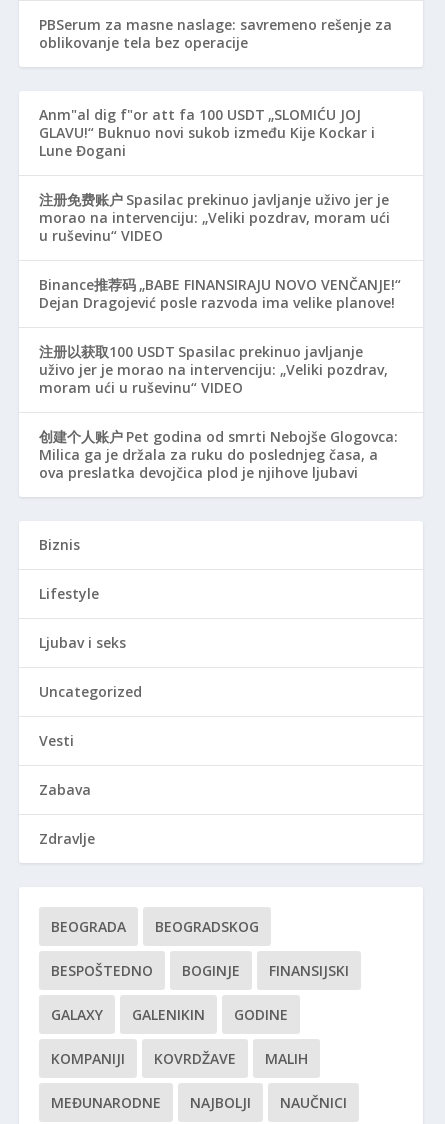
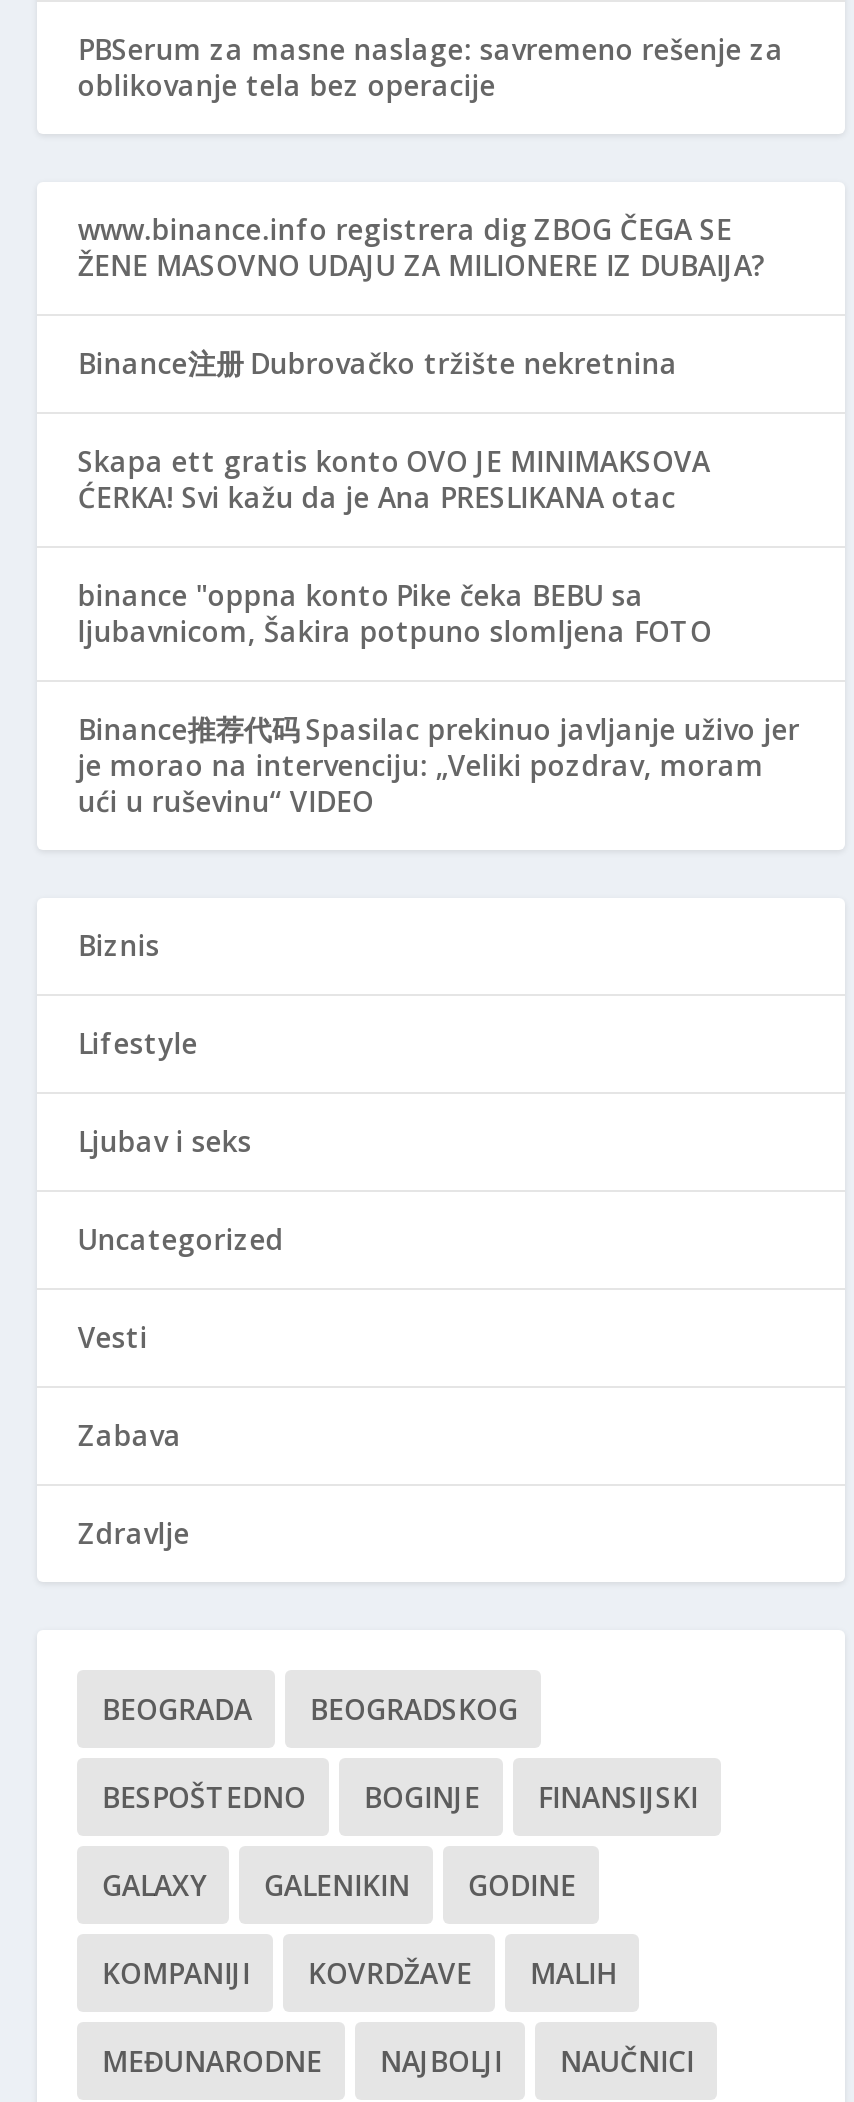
[39,105,375,160] Anm"al dig f"or att fa 100 USDT „SLOMIĆU JOJ | GLAVU!“ Buknuo novi sukob između Kije Kockar i | Lune Đogani -> [78,209,766,283] www.binance.info registrera dig ZBOG ČEGA SE | ŽENE MASOVNO UDAJU ZA MILIONERE IZ DUBAIJA?
[39,190,390,245] 注册免费账户 Spasilac prekinuo javljanje uživo jer je | morao na intervenciju: „Veliki pozdrav, moram ući | u ruševinu“ VIDEO -> [78,343,678,381] Binance注册 Dubrovačko tržište nekretnina
[39,275,401,312] Binance推荐码 „BABE FINANSIRAJU NOVO VENČANJE!“ | Dejan Dragojević posle razvoda ima velike planove! -> [78,441,710,515] Skapa ett gratis konto OVO JE MINIMAKSOVA | ĆERKA! Svi kažu da je Ana PRESLIKANA otac
[39,342,388,397] 注册以获取100 USDT Spasilac prekinuo javljanje | uživo jer je morao na intervenciju: „Veliki pozdrav, | moram ući u ruševinu“ VIDEO -> [78,575,712,649] binance "oppna konto Pike čeka BEBU sa | ljubavnicom, Šakira potpuno slomljena FOTO
[39,427,398,482] 创建个人账户 Pet godina od smrti Nebojše Glogovca: | Milica ga je držala za ruku do poslednjeg časa, a | ova preslatka devojčica plod je njihove ljubavi -> [78,709,800,819] Binance推荐代码 Spasilac prekinuo javljanje uživo jer | je morao na intervenciju: „Veliki pozdrav, moram | ući u ruševinu“ VIDEO

